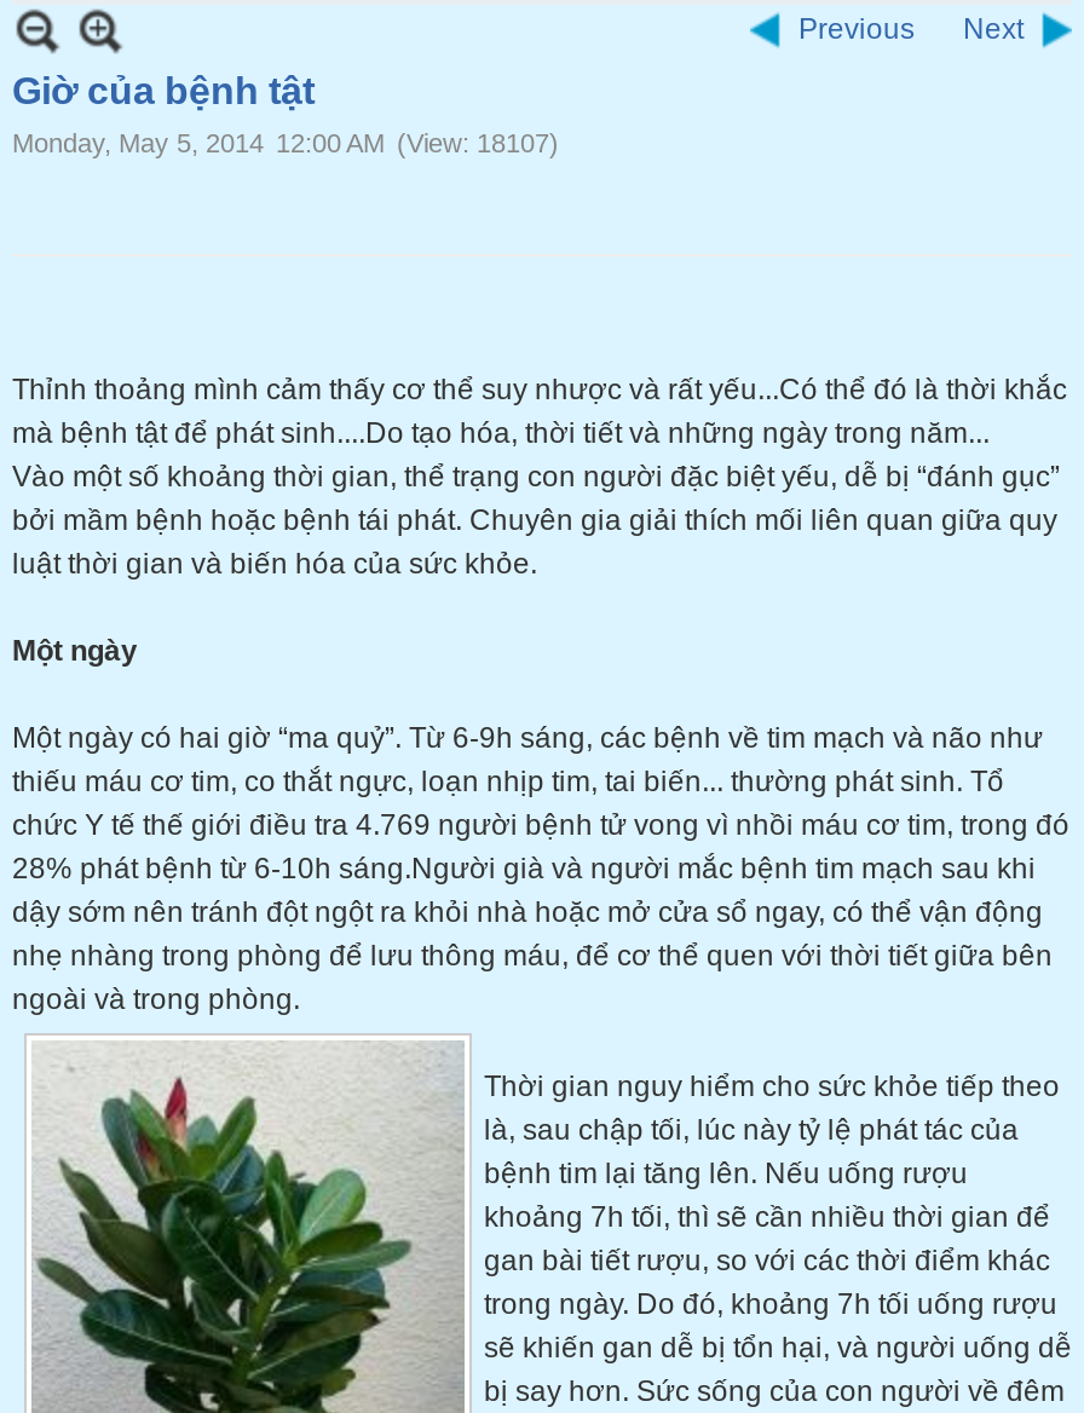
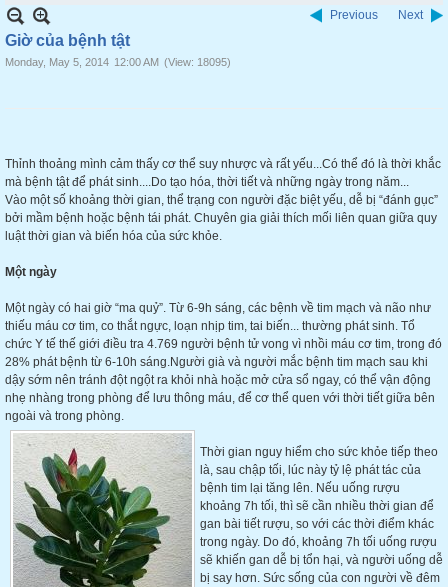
[12,128,559,157] Monday, May 5, 2014 12:00 AM (View: 18107) -> [5,56,231,68] Monday, May 5, 2014 12:00 AM (View: 18095)

